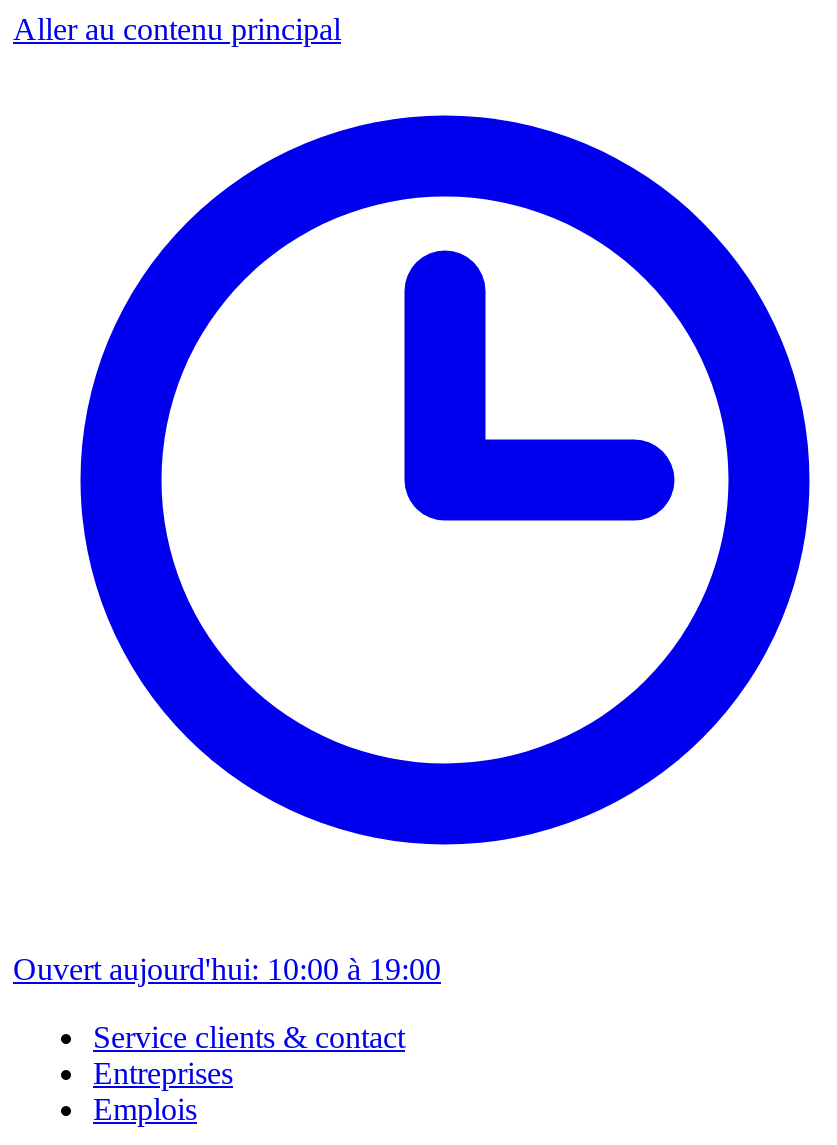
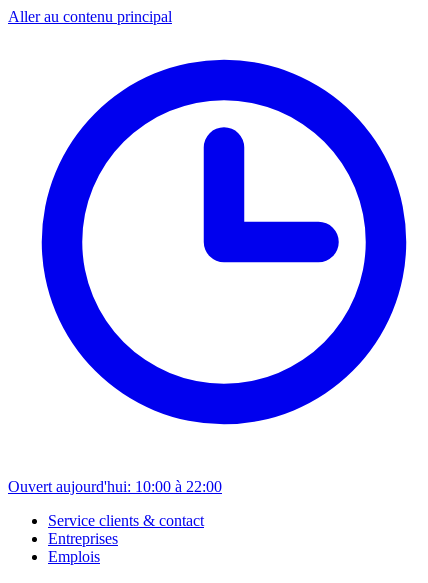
[13,952,441,986] Ouvert aujourd'hui: 10:00 à 19:00 -> [8,478,222,495] Ouvert aujourd'hui: 10:00 à 22:00

